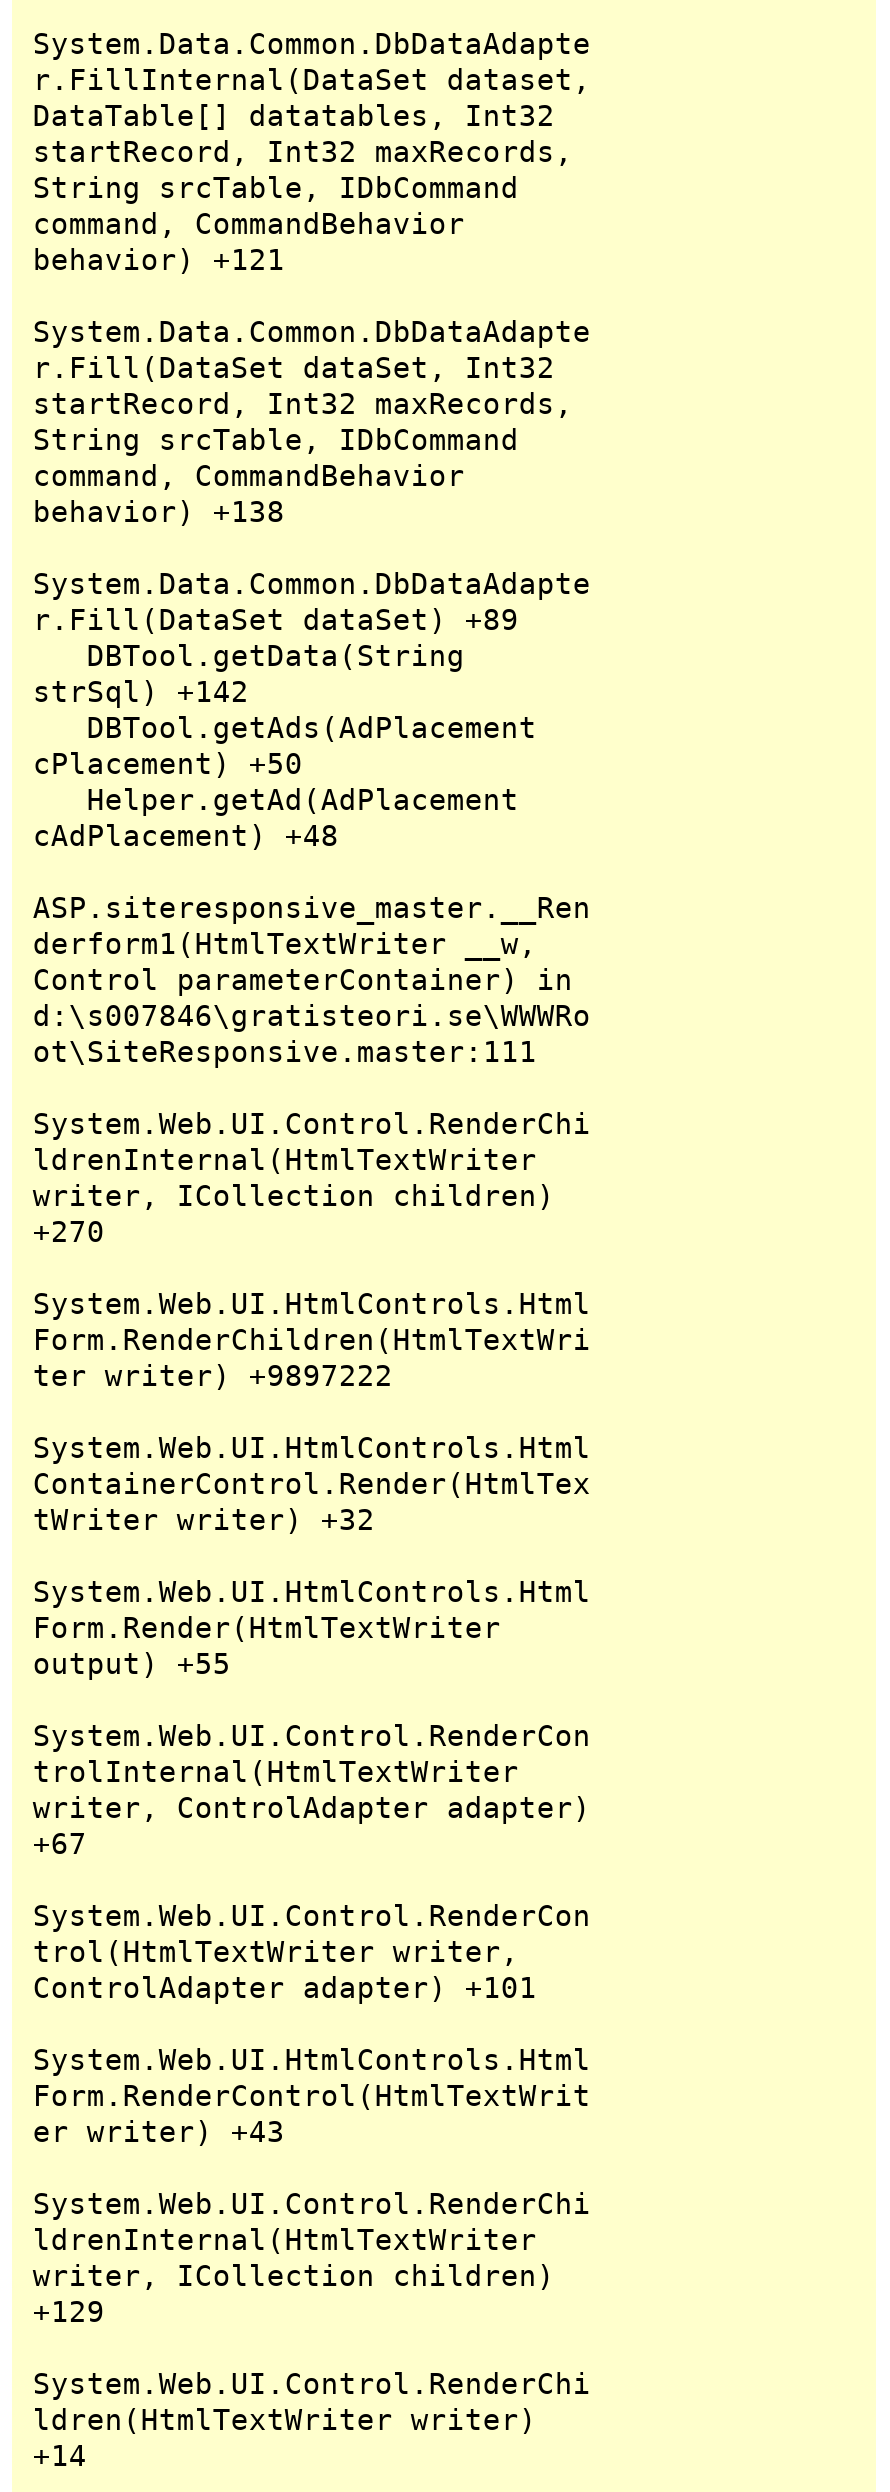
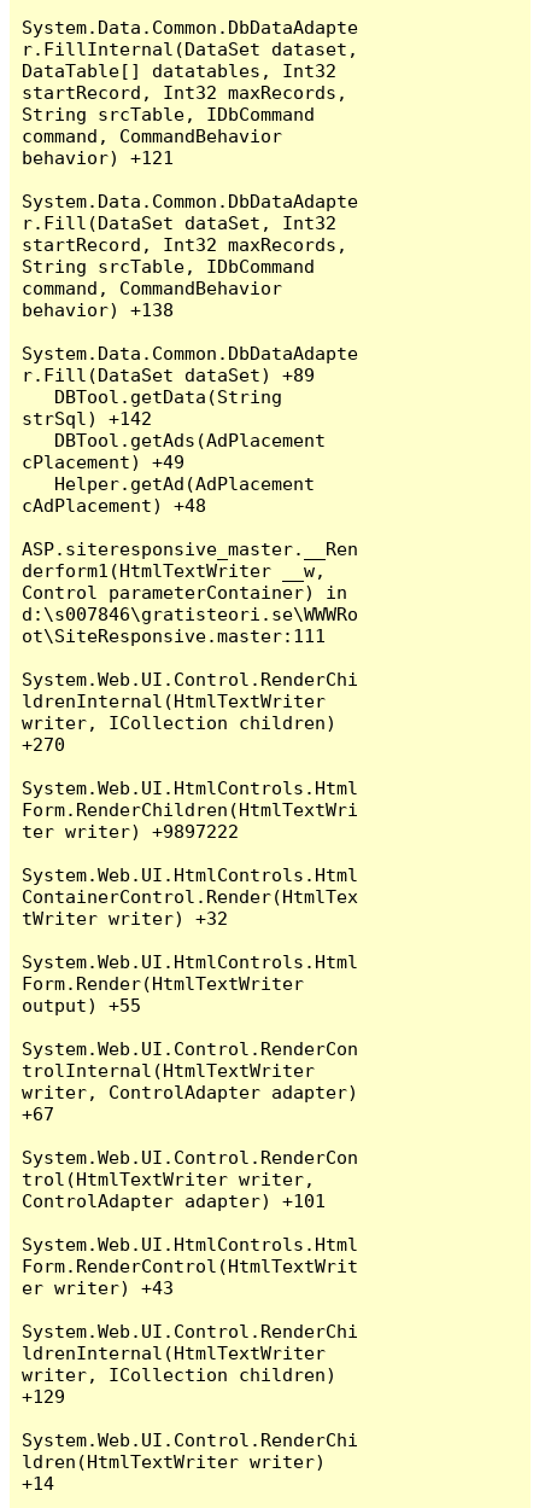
[33,746,303,780] cPlacement) +50 -> [22,452,185,472] cPlacement) +49

